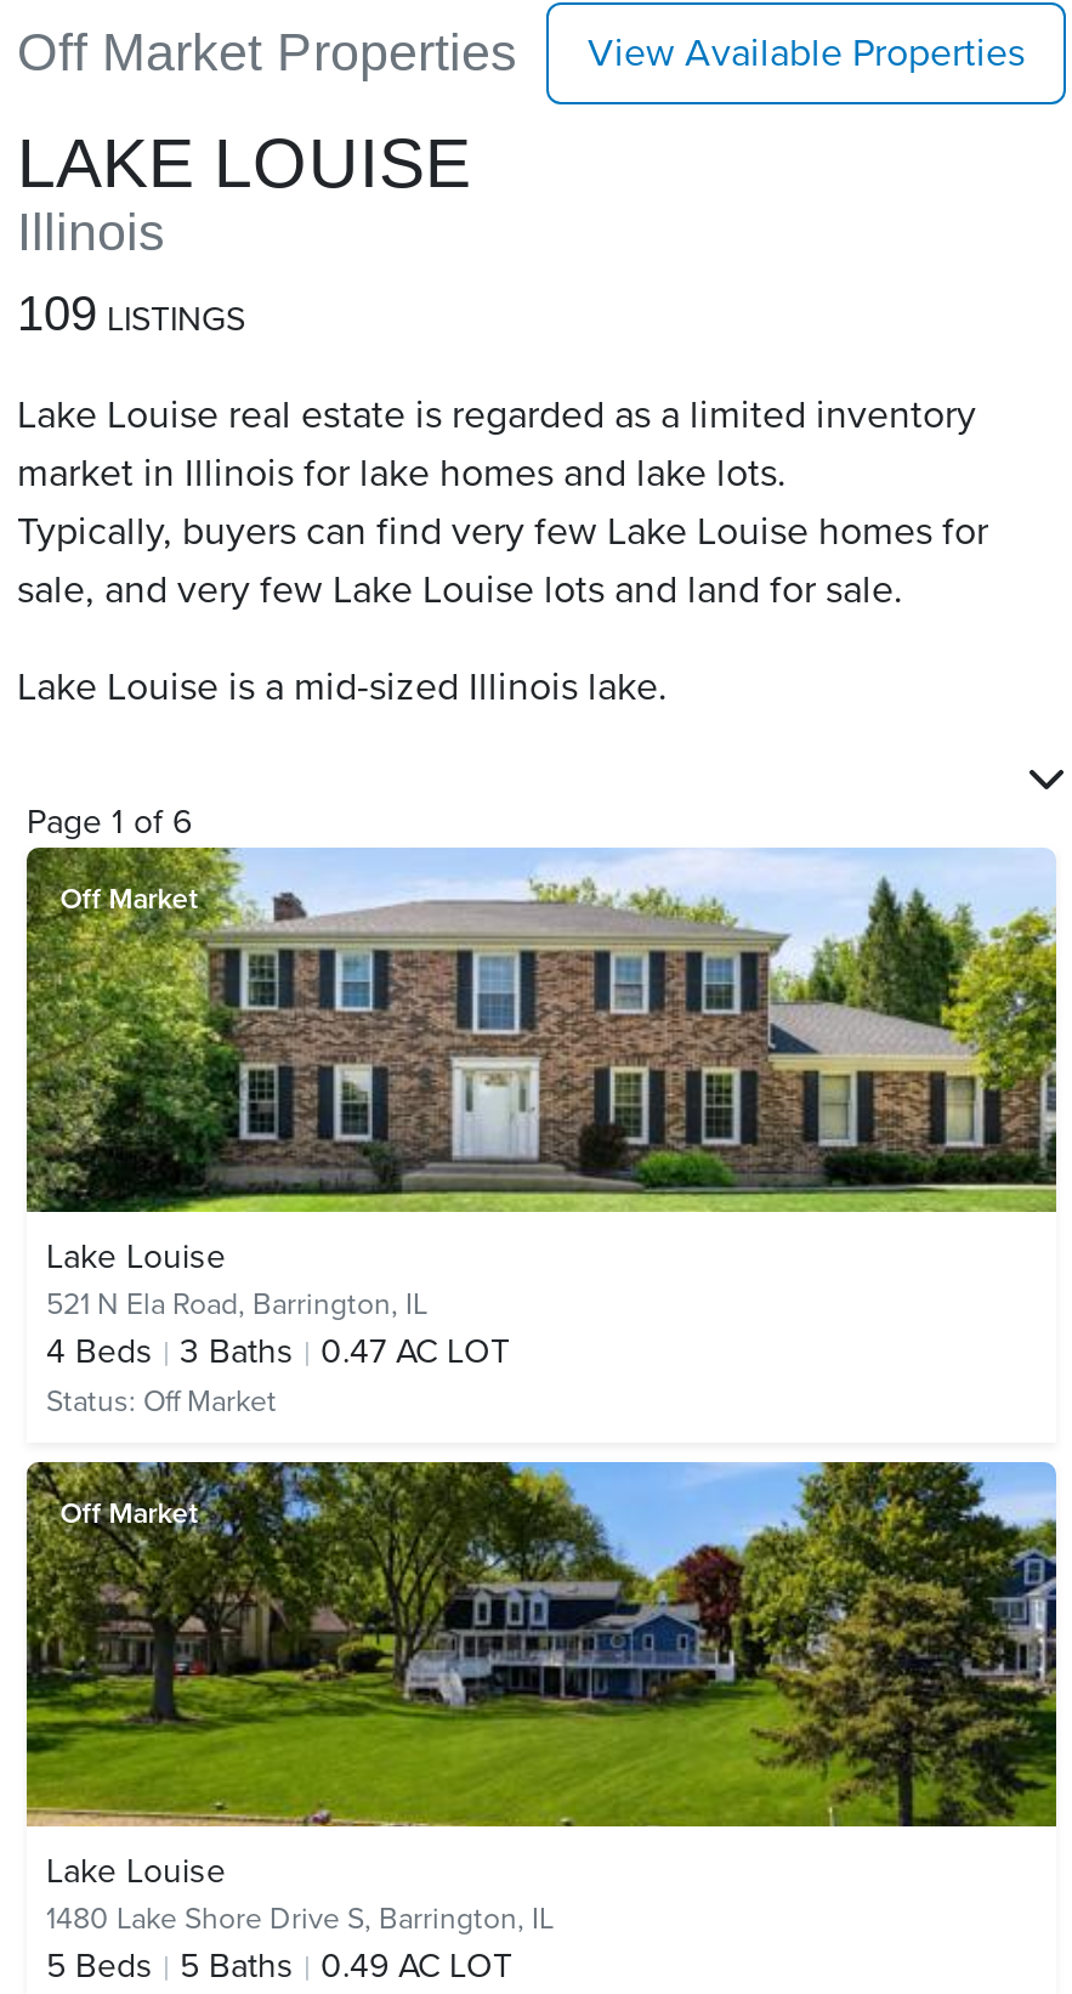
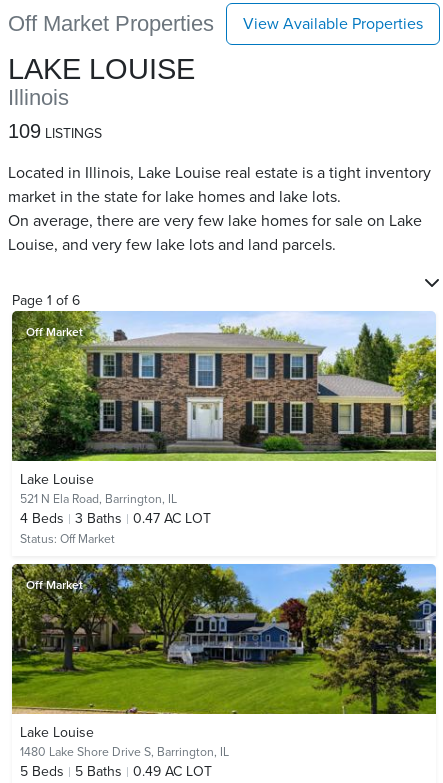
[17,391,988,712] Lake Louise real estate is regarded as a limited inventory | market in Illinois for lake homes and lake lots. | Typically, buyers can find very few Lake Louise homes for | sale, and very few Lake Louise lots and land for sale. | Lake Louise is a mid-sized Illinois lake. -> [8,163,431,255] Located in Illinois, Lake Louise real estate is a tight inventory | market in the state for lake homes and lake lots. | On average, there are very few lake homes for sale on Lake | Louise, and very few lake lots and land parcels.

